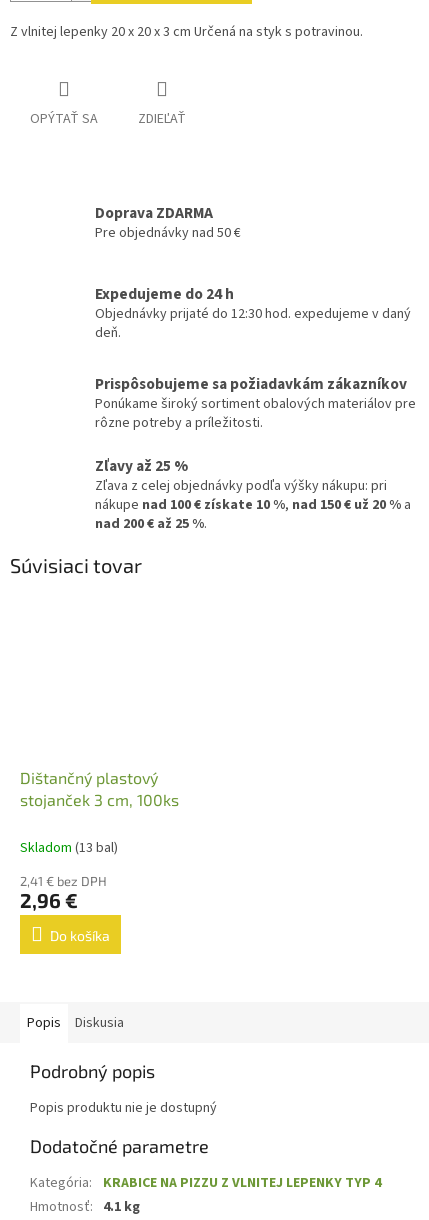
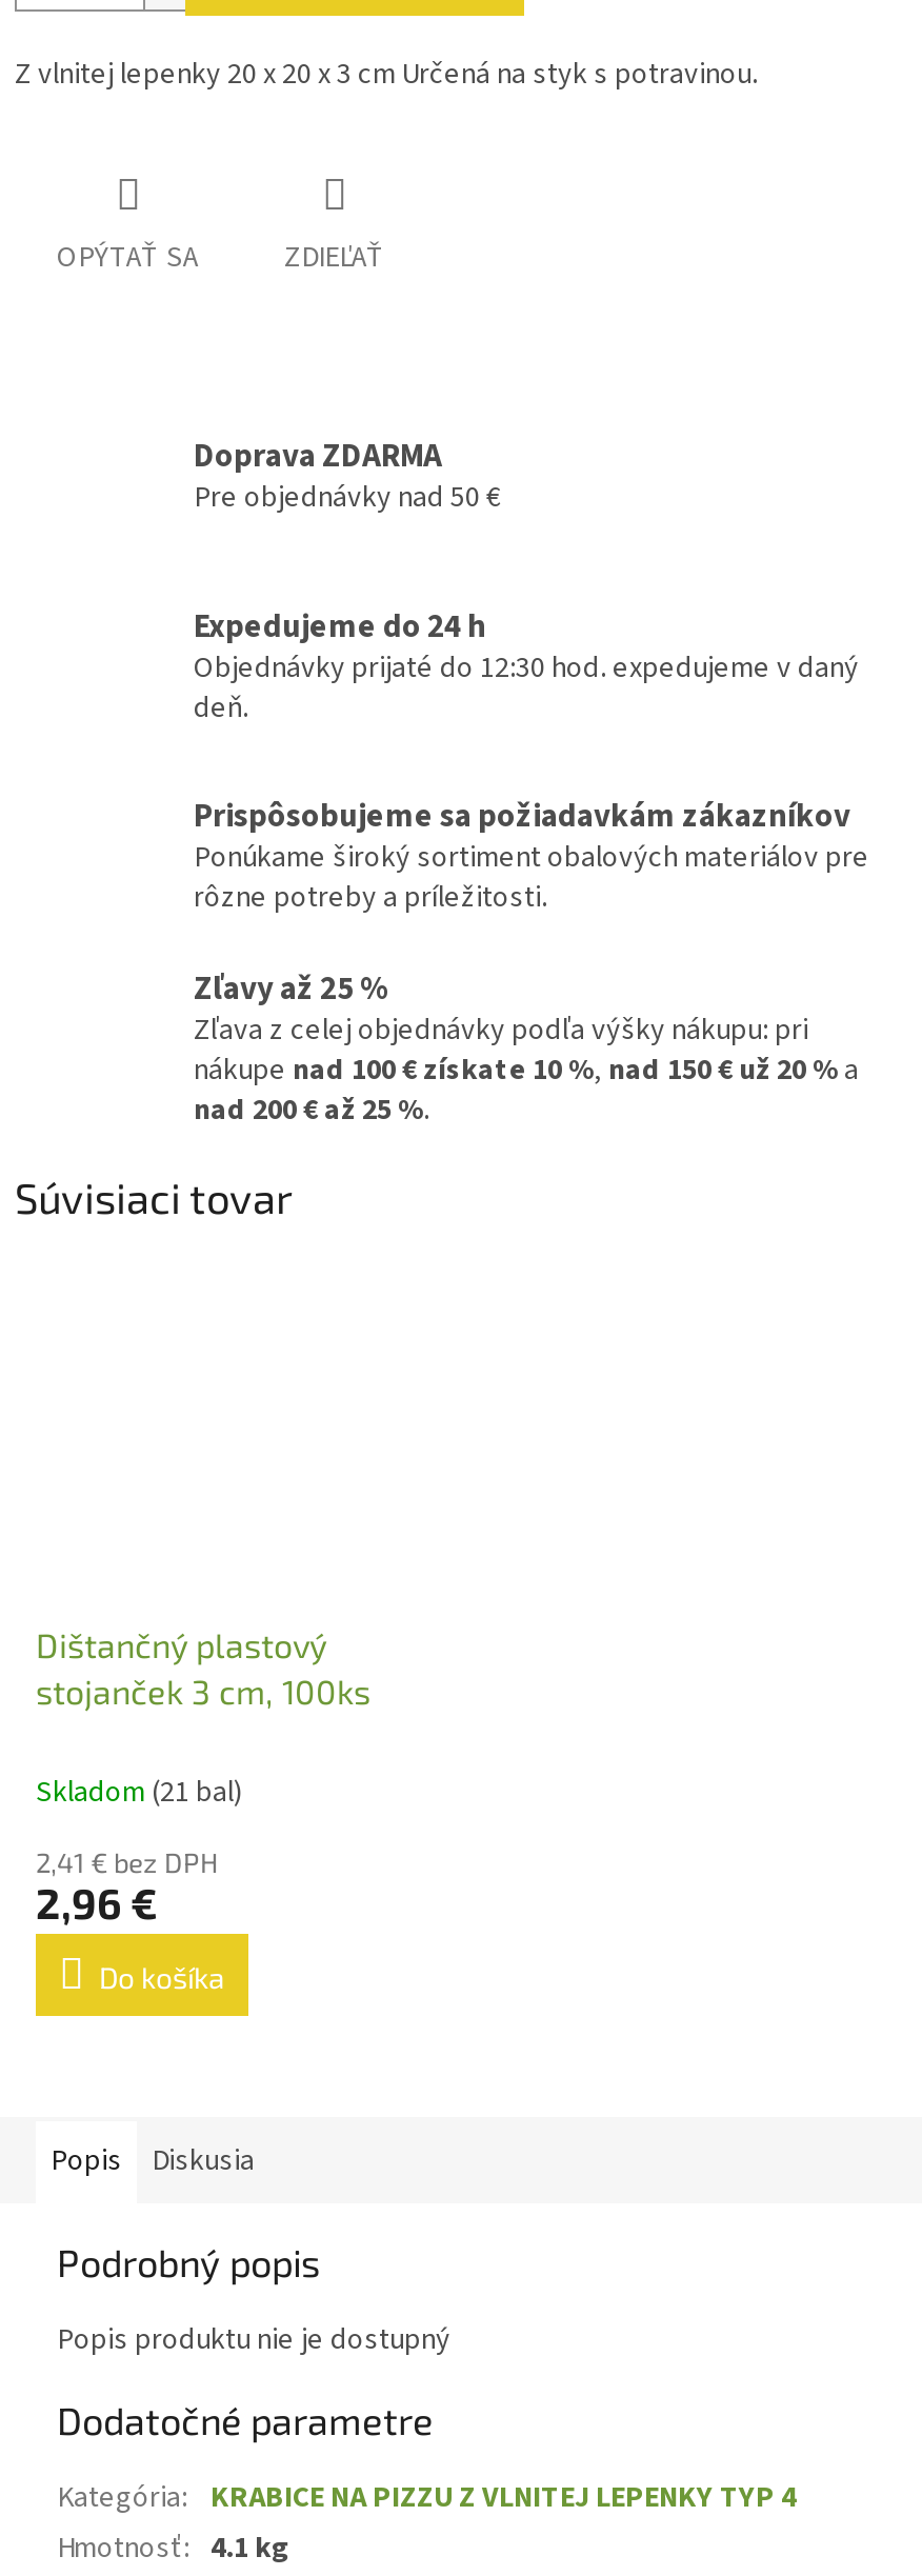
[20,838,118,858] Skladom (13 bal) -> [36,1772,242,1814] Skladom (21 bal)

